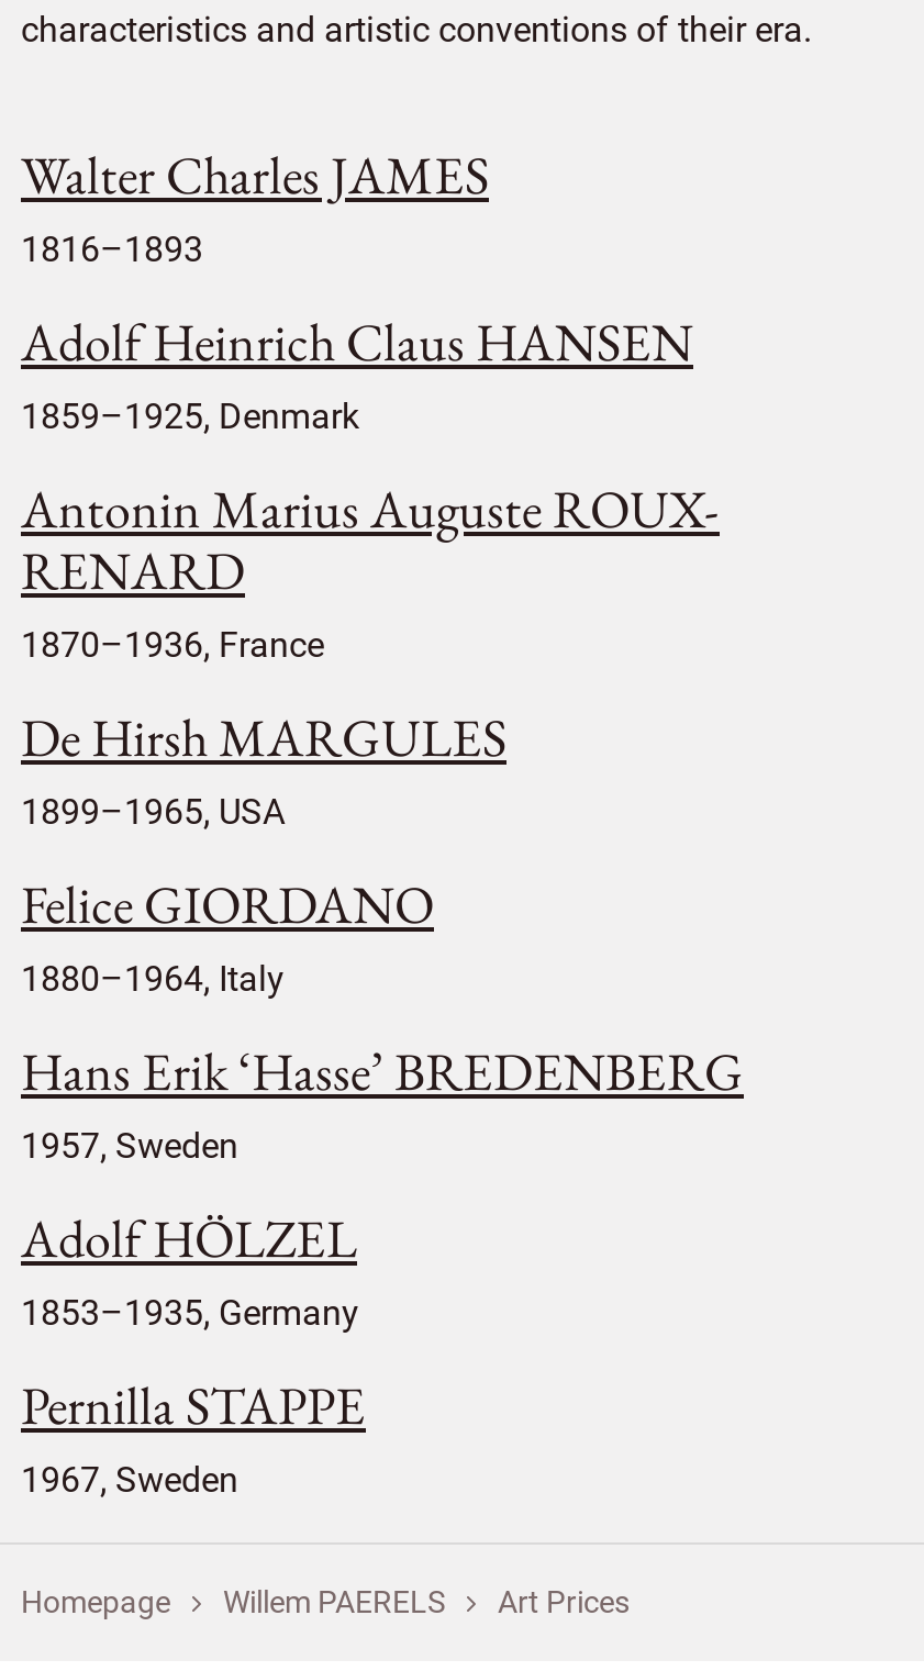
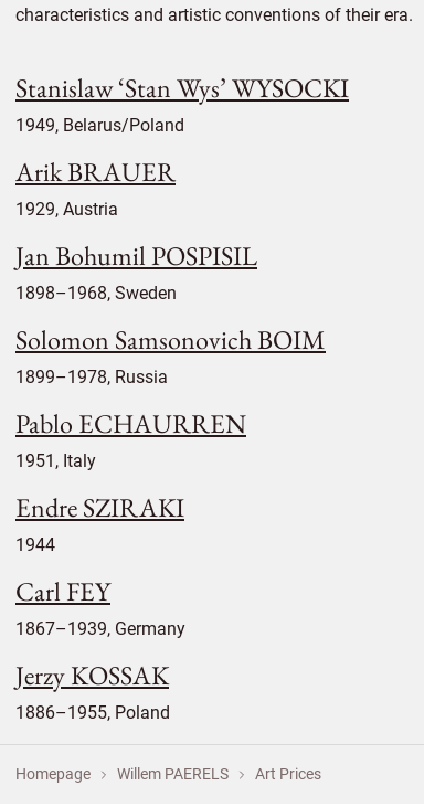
[21,140,489,269] Walter Charles JAMES | 1816–1893 -> [15,70,349,135] Stanislaw ‘Stan Wys’ WYSOCKI | 1949, Belarus/Poland
[21,307,693,436] Adolf Heinrich Claus HANSEN | 1859–1925, Denmark -> [15,154,176,219] Arik BRAUER | 1929, Austria
[21,474,720,665] Antonin Marius Auguste ROUX- | RENARD | 1870–1936, France -> [15,238,257,303] Jan Bohumil POSPISIL | 1898–1968, Sweden
[21,702,506,832] De Hirsh MARGULES | 1899–1965, USA -> [15,322,326,387] Solomon Samsonovich BOIM | 1899–1978, Russia
[21,869,434,999] Felice GIORDANO | 1880–1964, Italy -> [15,406,246,471] Pablo ECHAURREN | 1951, Italy
[21,1036,744,1166] Hans Erik ‘Hasse’ BREDENBERG | 1957, Sweden -> [15,490,184,555] Endre SZIRAKI | 1944
[21,1203,359,1333] Adolf HÖLZEL | 1853–1935, Germany -> [15,574,185,639] Carl FEY | 1867–1939, Germany
[21,1370,366,1500] Pernilla STAPPE | 1967, Sweden -> [15,658,170,723] Jerzy KOSSAK | 1886–1955, Poland

